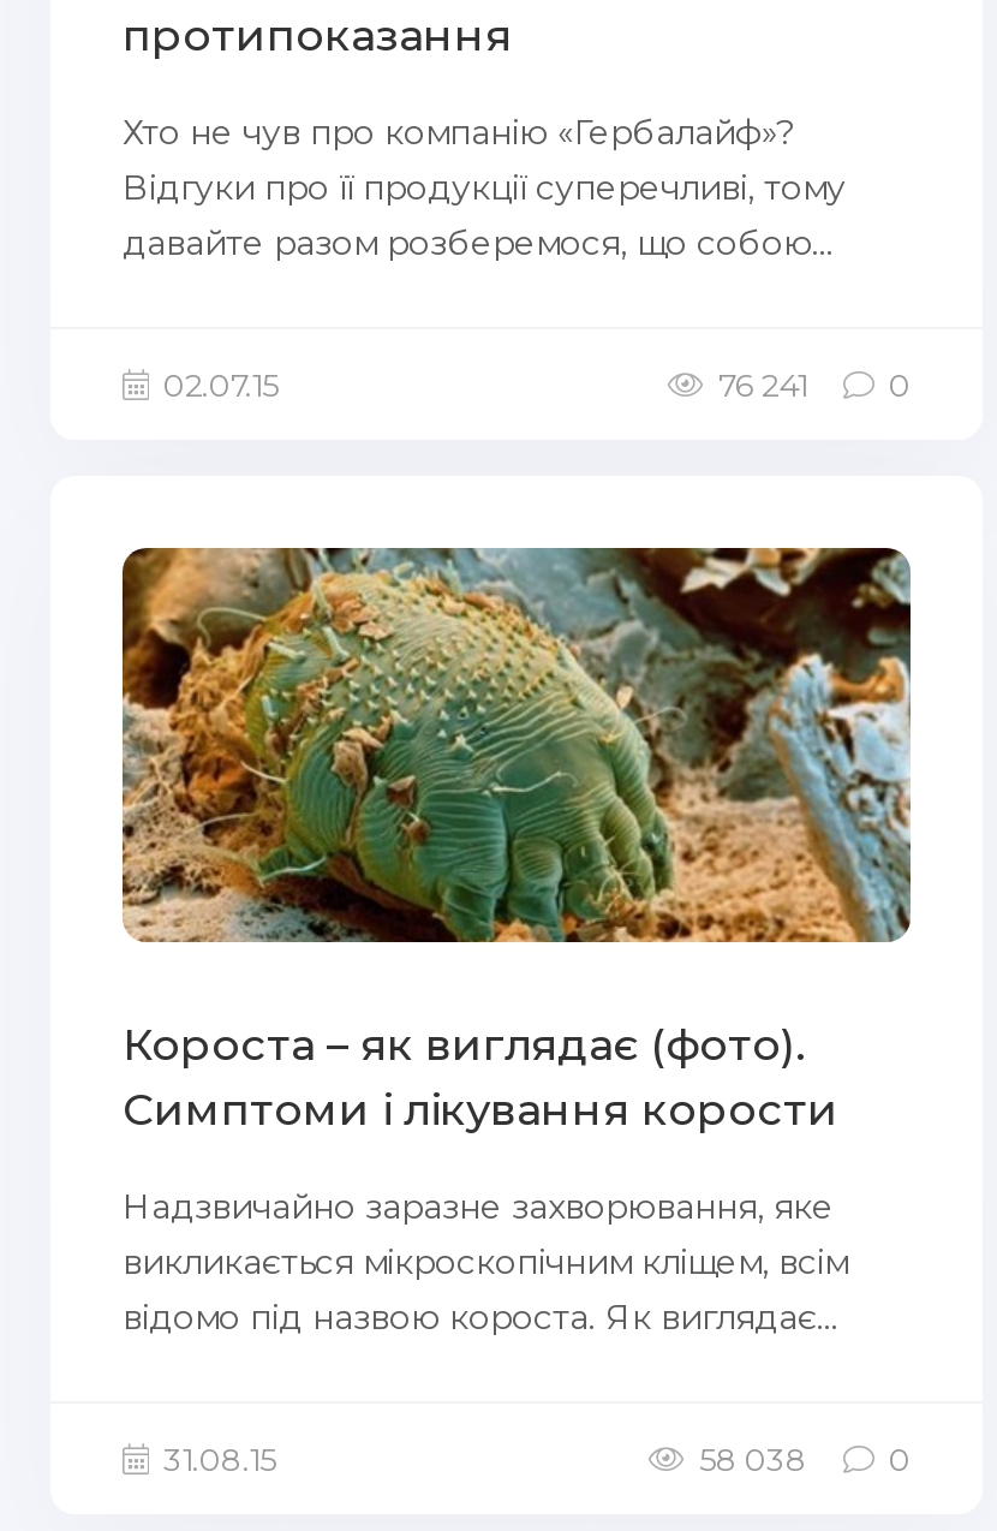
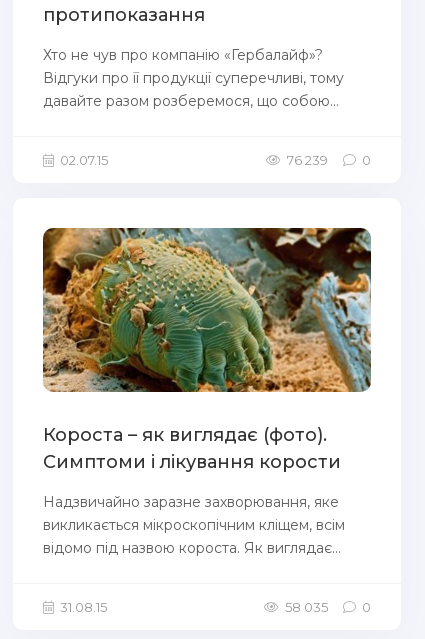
[718,365,807,404] 76 241 -> [287,152,328,168] 76 239
[699,1440,807,1478] 58 038 -> [285,599,328,615] 58 035

